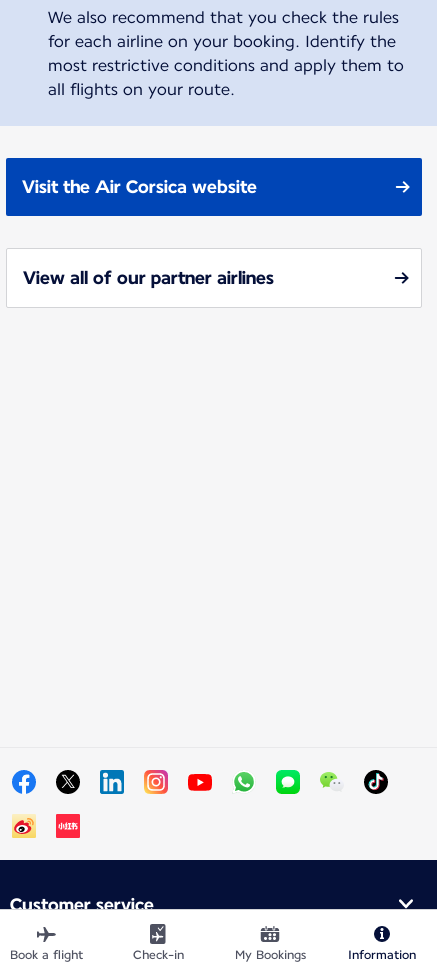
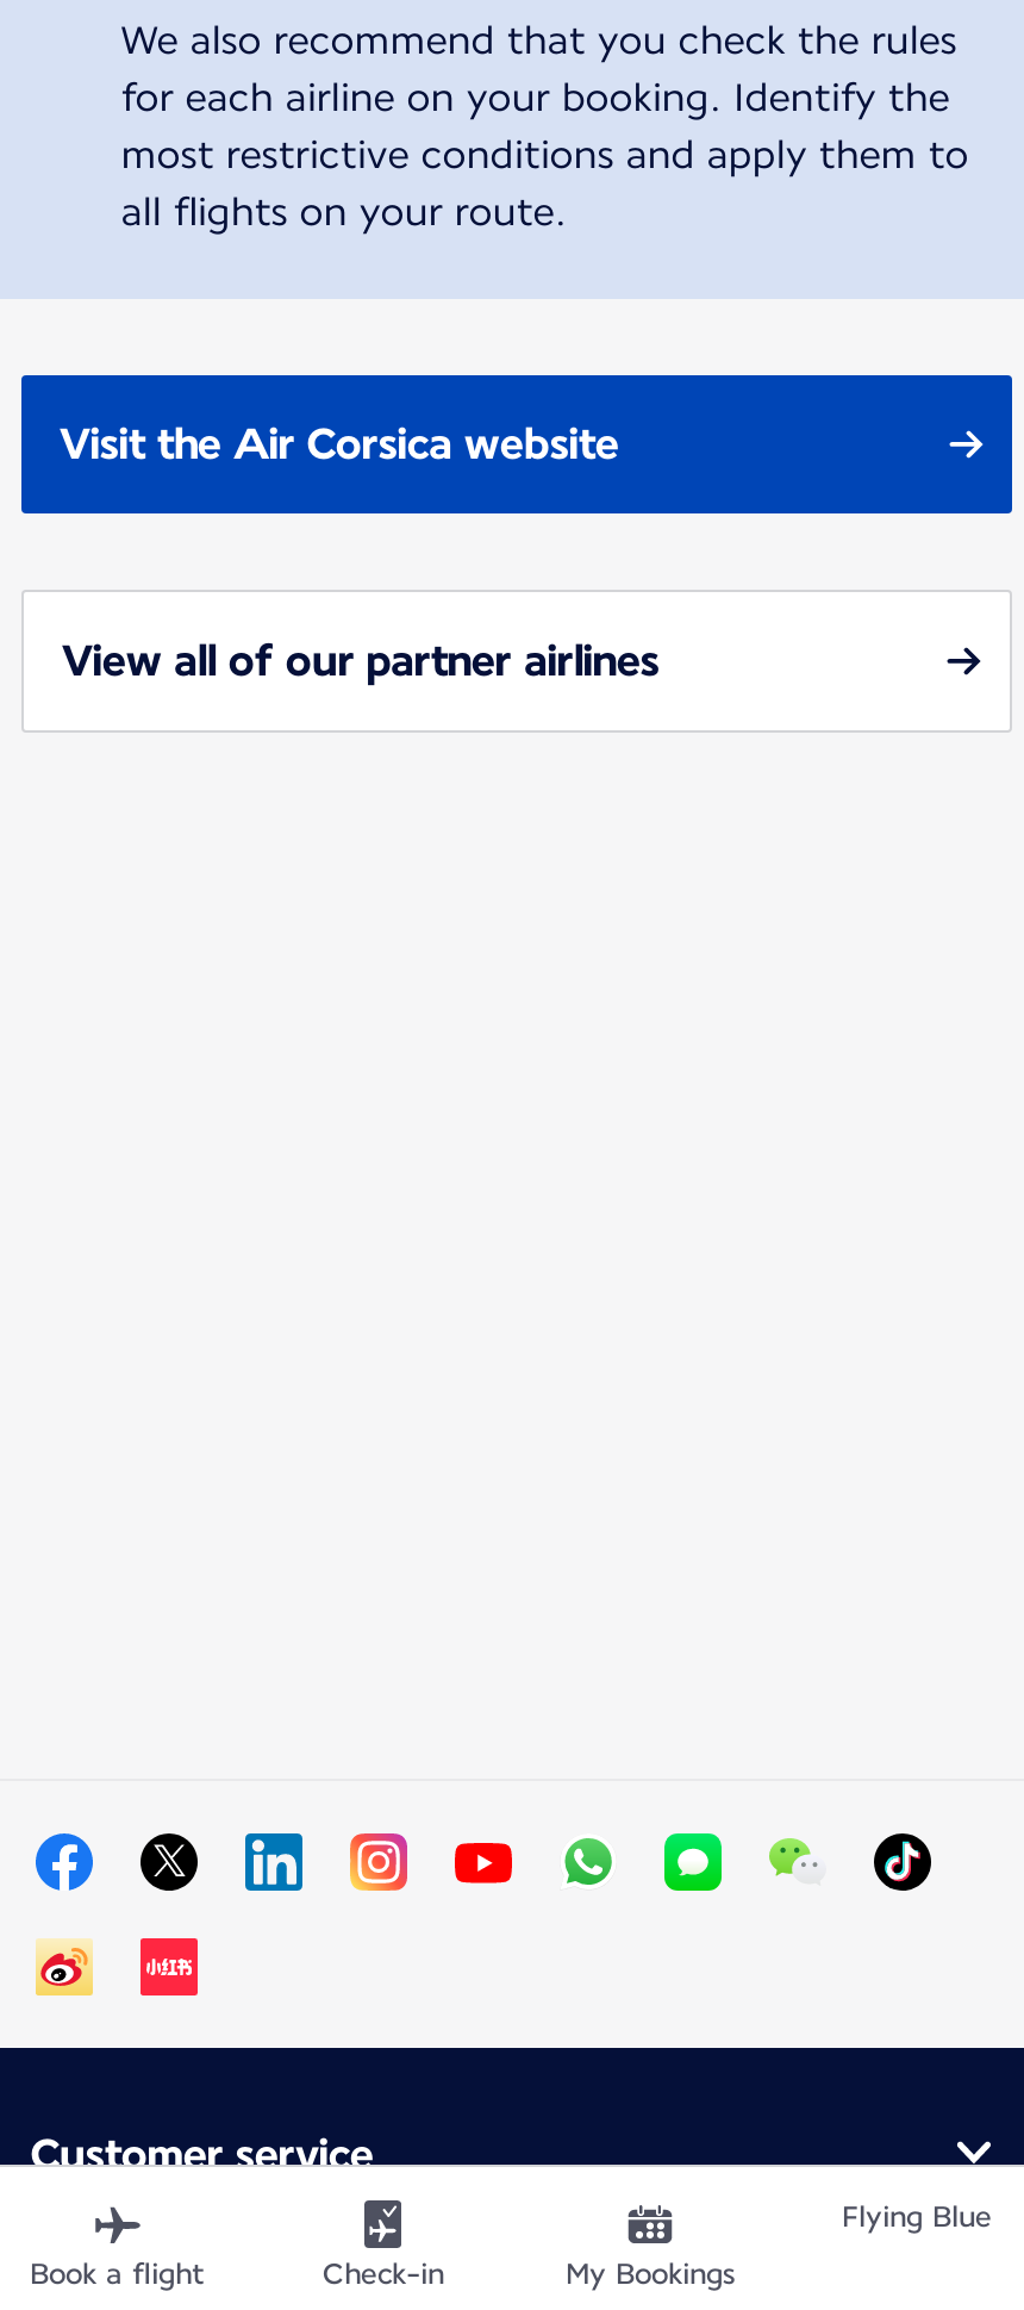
[348,948,416,962] Information -> [842,2200,992,2234] Flying Blue

